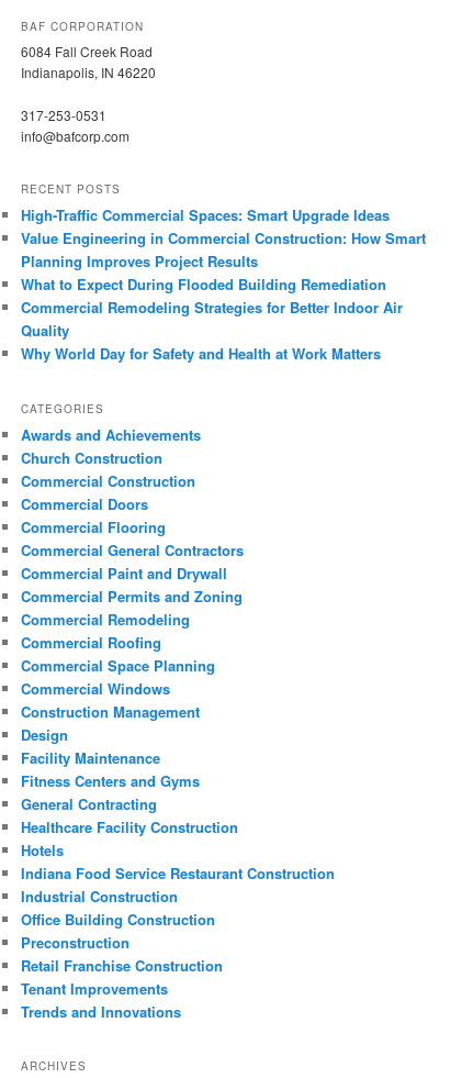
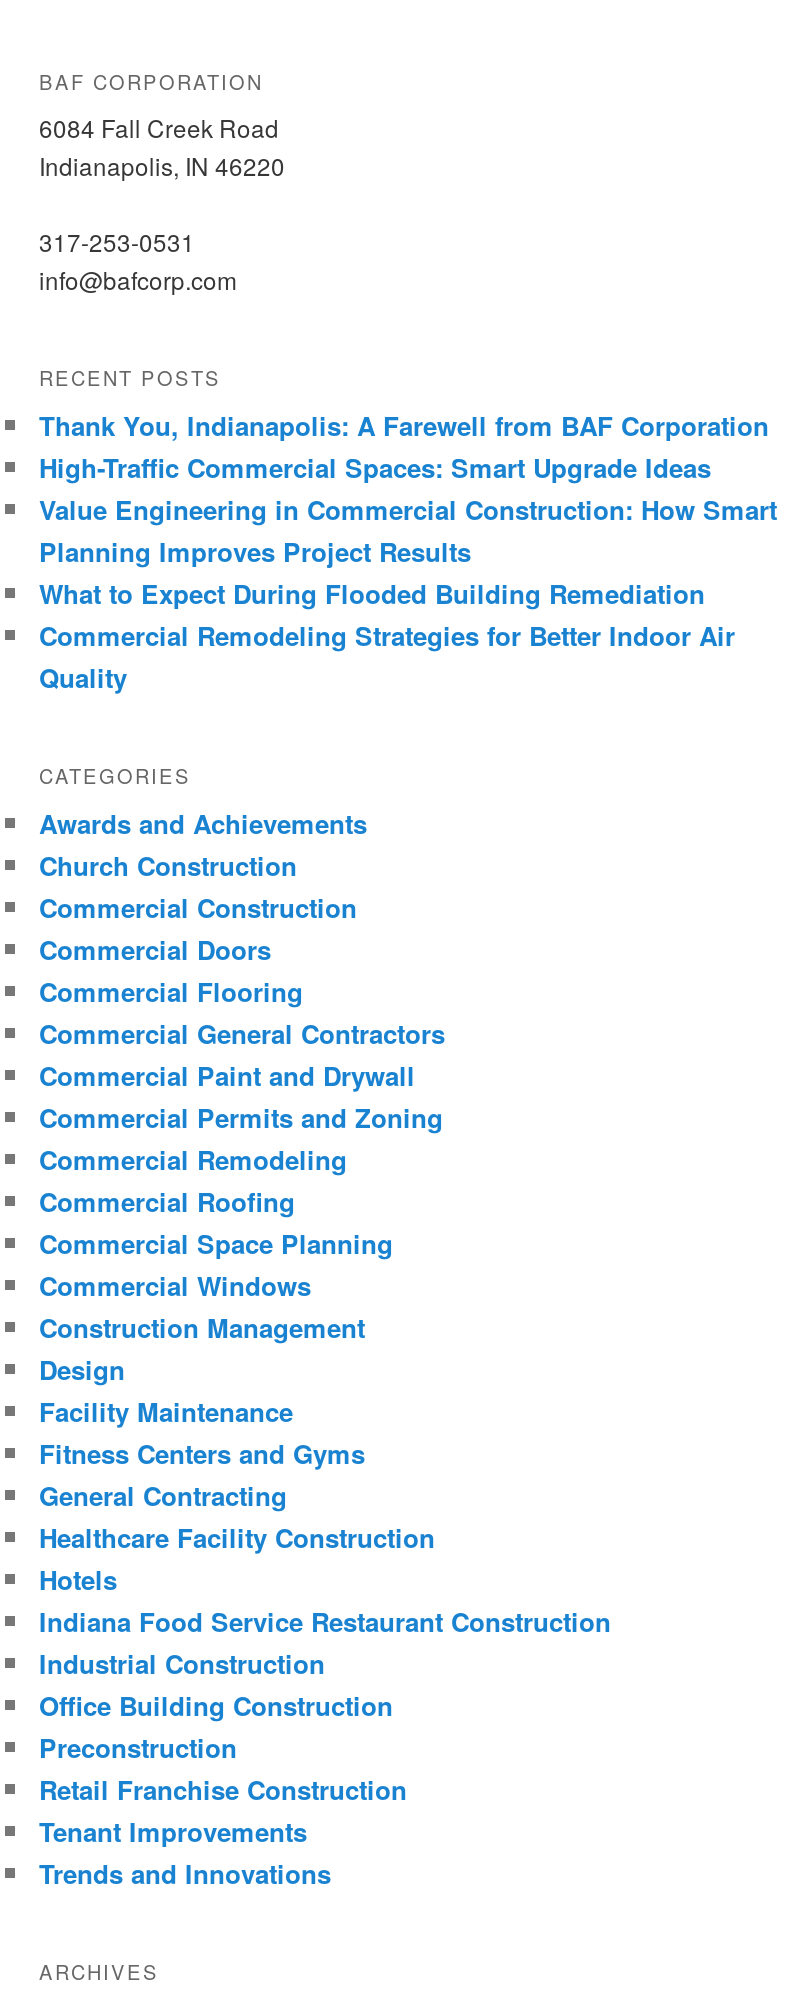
none -> [39,406,769,444] Thank You, Indianapolis: A Farewell from BAF Corporation
moved [21,205,426,341] -> [39,448,777,696]: High-Traffic Commercial Spaces: Smart Upgrade Ideas | Value Engineering in Commercial Construction: How Smart | Planning Improves Project Results | What to Expect During Flooded Building Remediation | Commercial Remodeling Strategies for Better Indoor Air | Quality
[21,343,381,364] Why World Day for Safety and Health at Work Matters -> none

